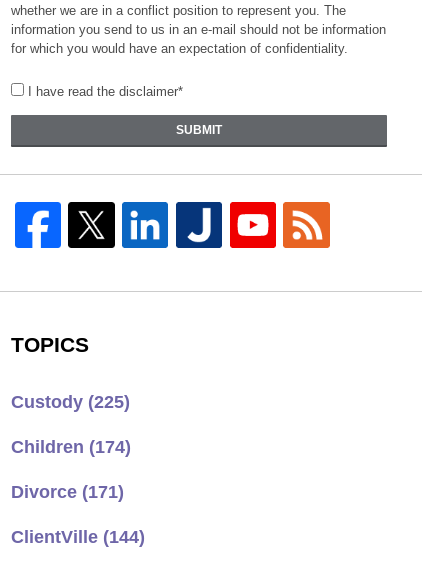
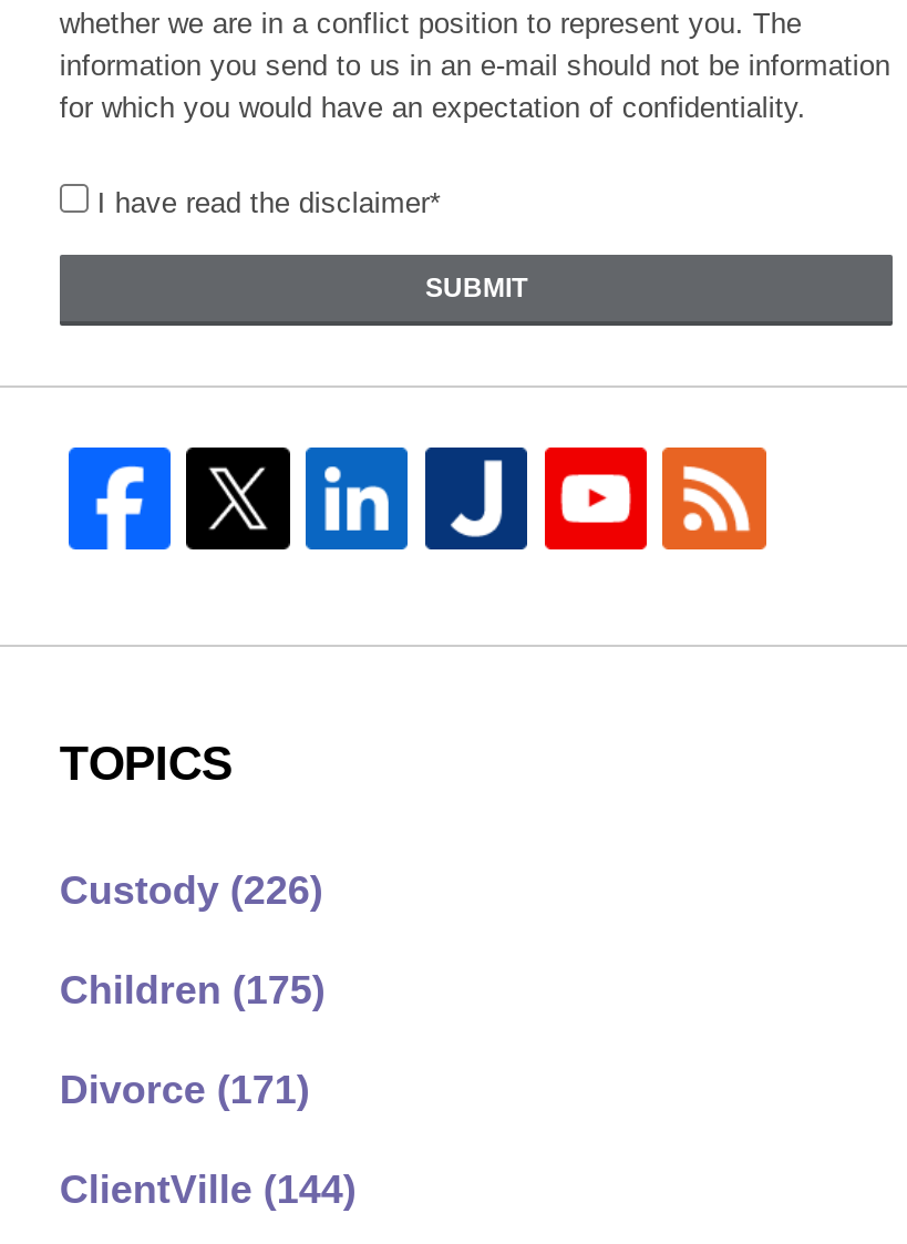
[11,392,130,412] Custody (225) -> [59,868,323,912] Custody (226)
[11,437,131,457] Children (174) -> [59,968,325,1012] Children (175)

